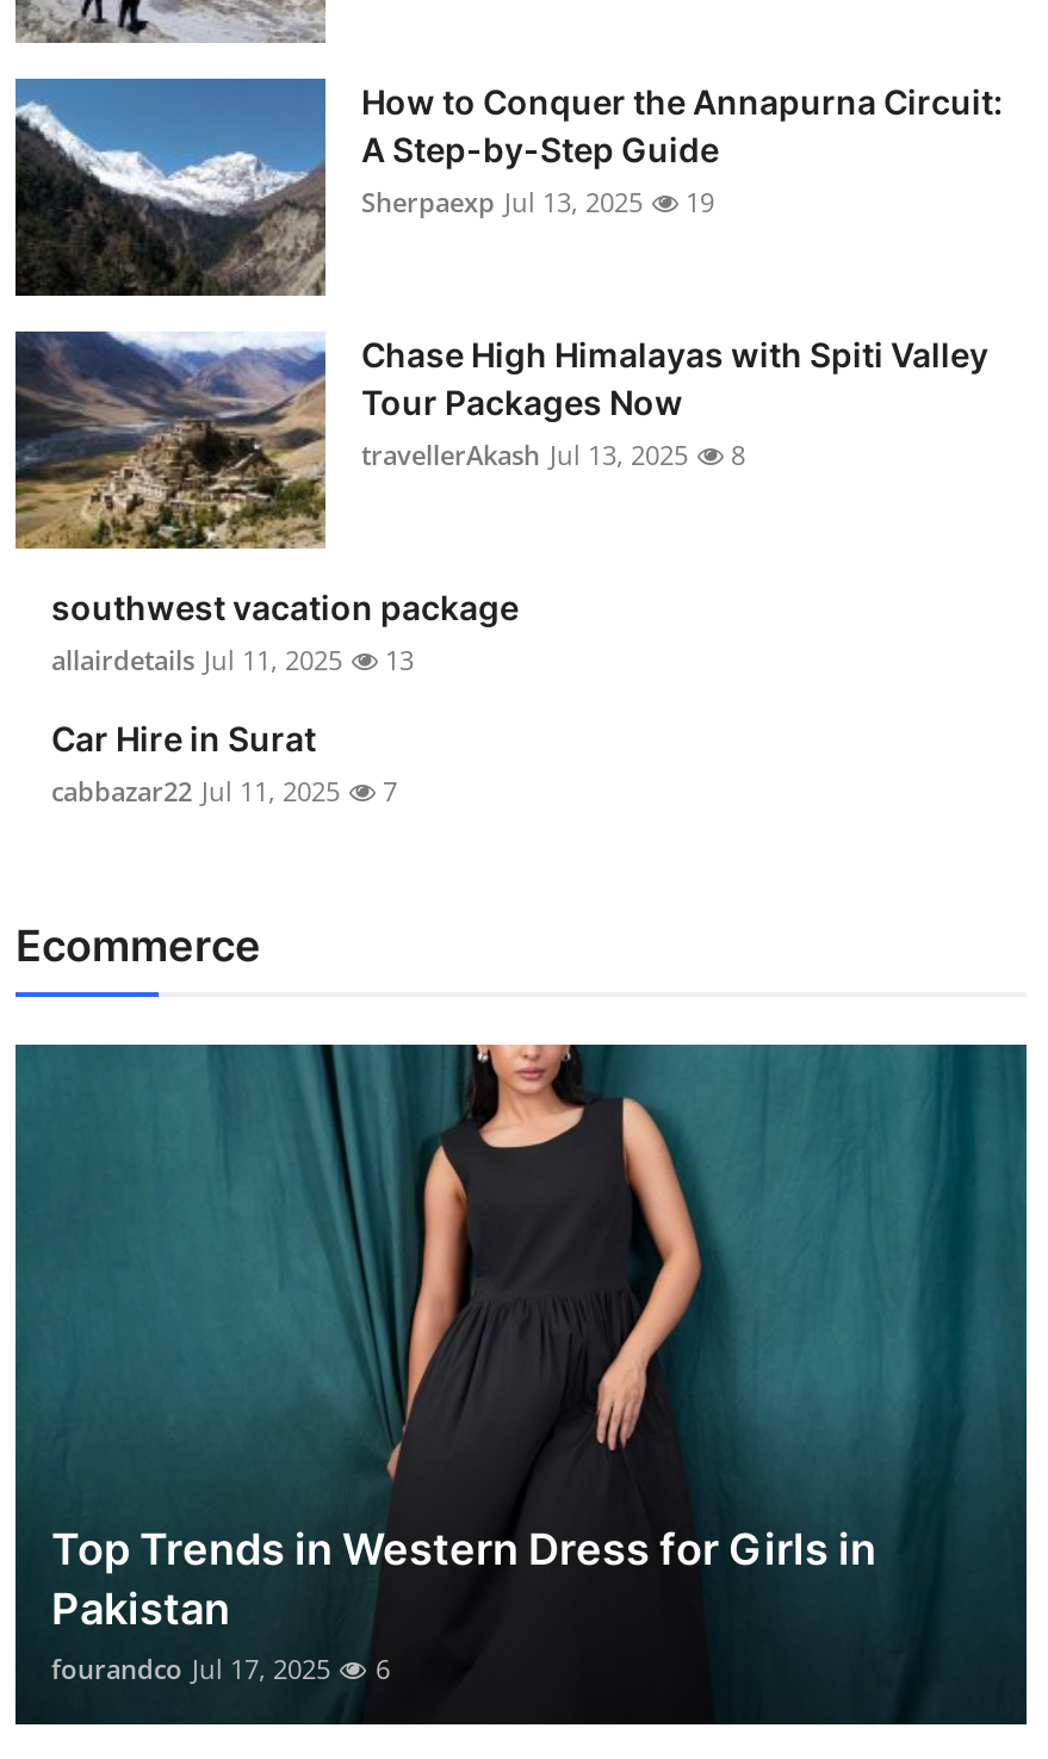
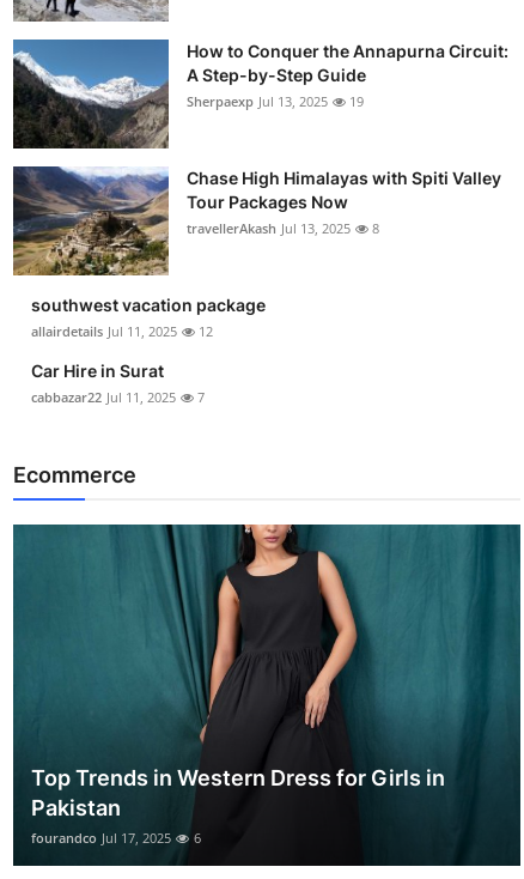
[51,641,414,677] allairdetails Jul 11, 2025 13 -> [31,322,213,340] allairdetails Jul 11, 2025 12

